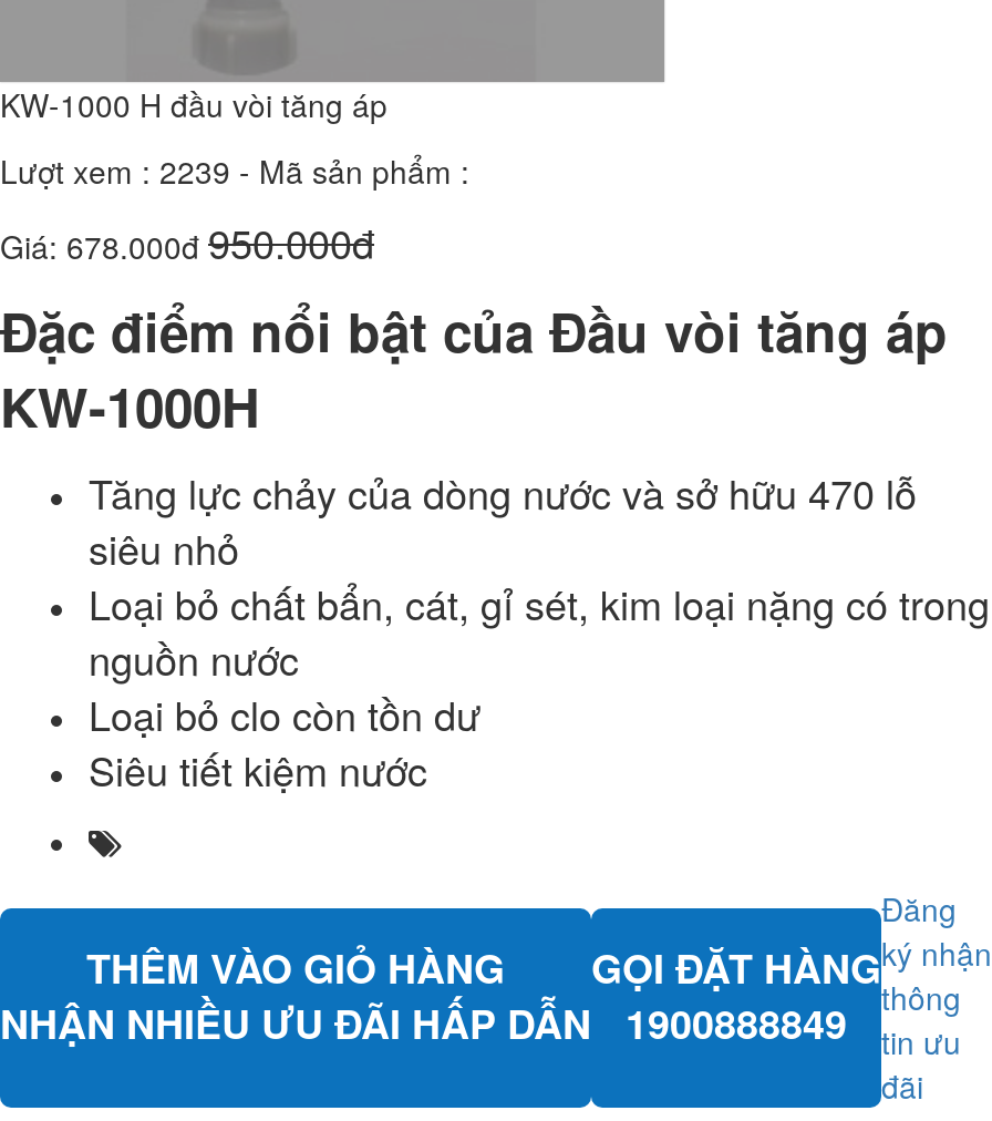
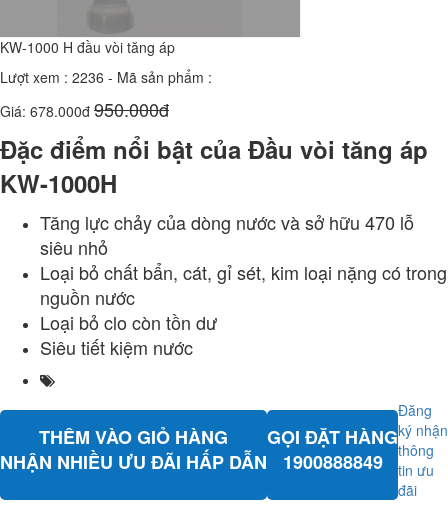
[0,148,469,193] Lượt xem : 2239 - Mã sản phẩm : -> [0,67,212,87] Lượt xem : 2236 - Mã sản phẩm :

